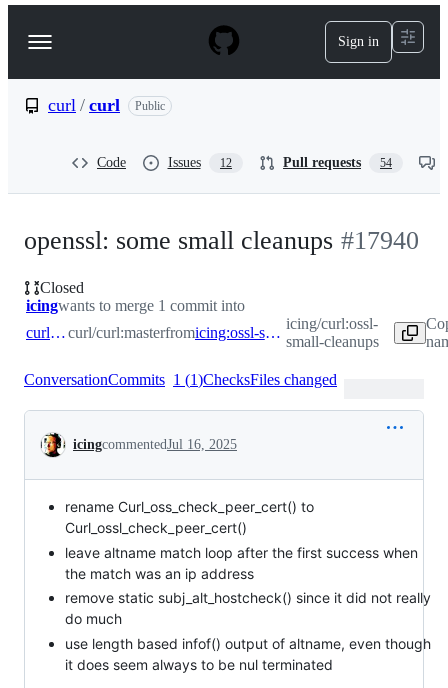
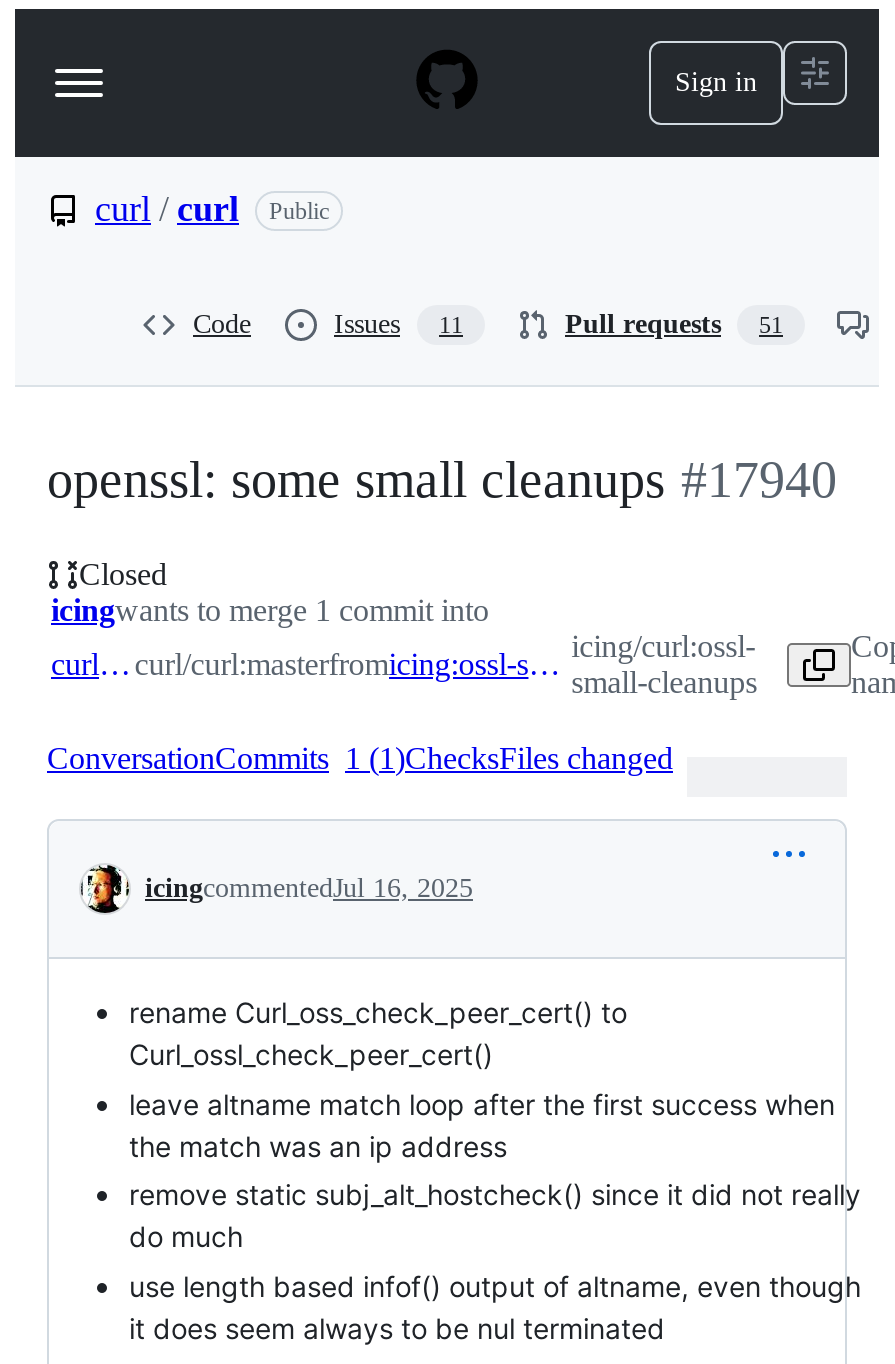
[167,155,232,170] Issues 12 -> [334,309,463,339] Issues 11
[283,155,392,170] Pull requests 54 -> [565,309,783,339] Pull requests 51

